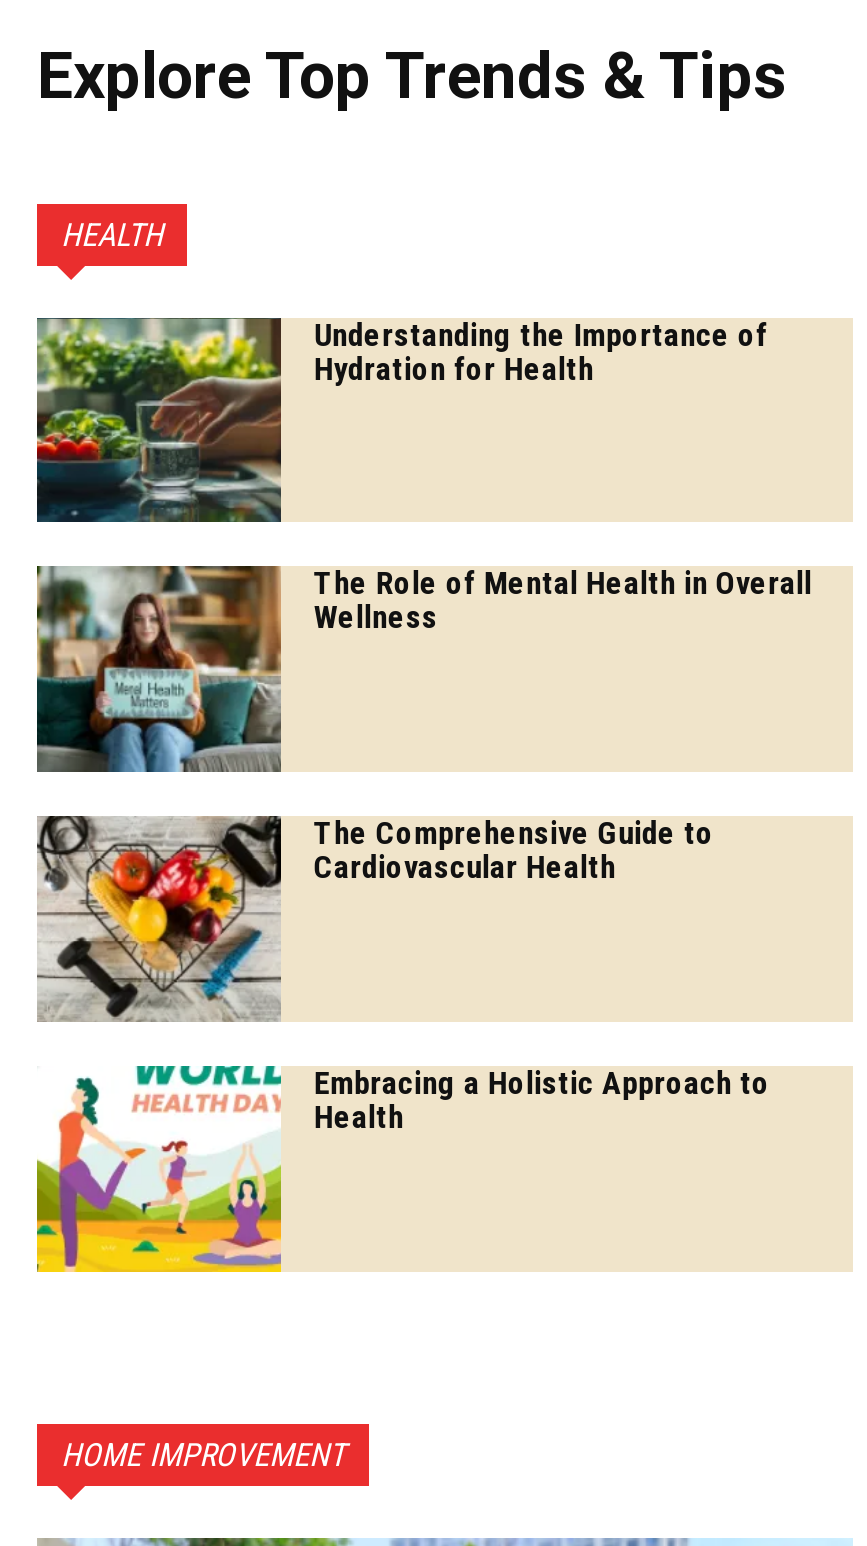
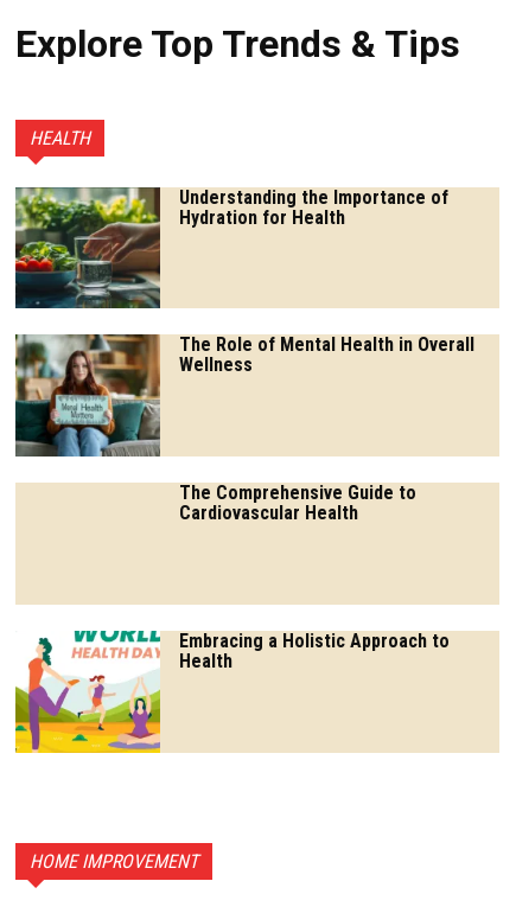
[35,814,283,1022] [image] -> none

